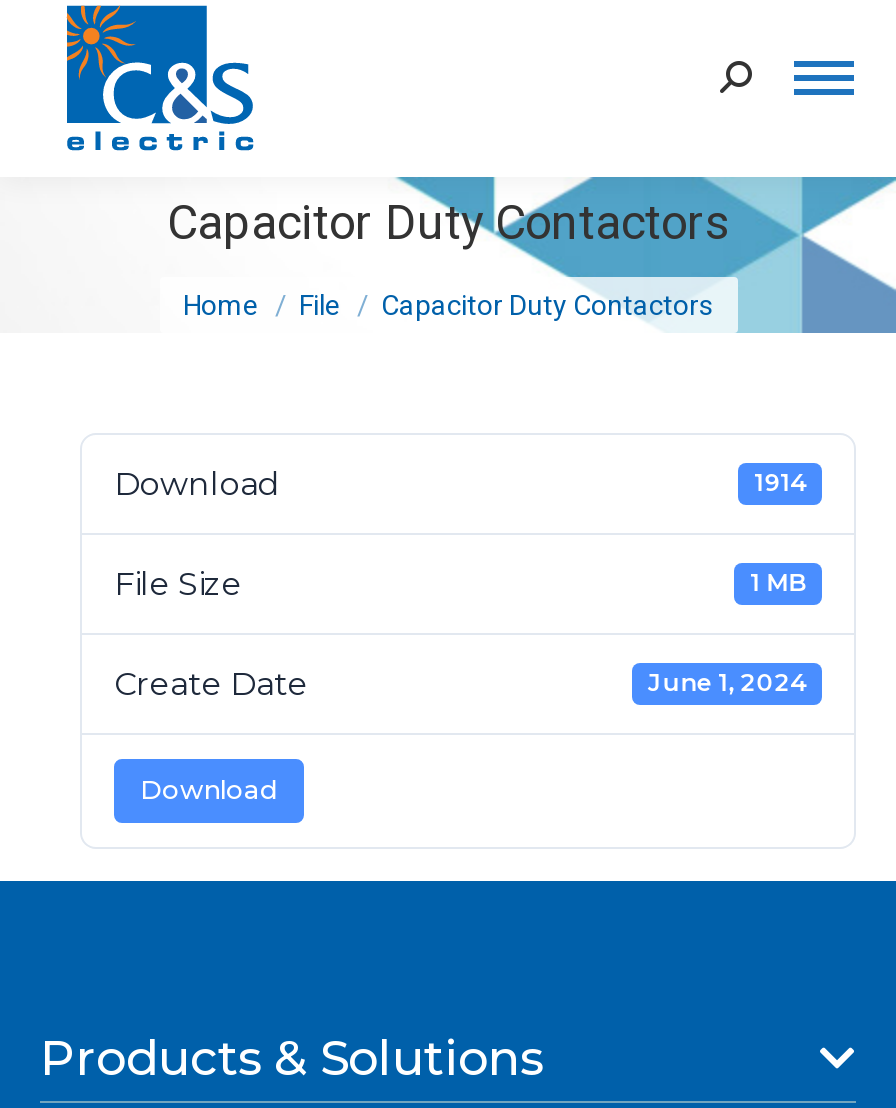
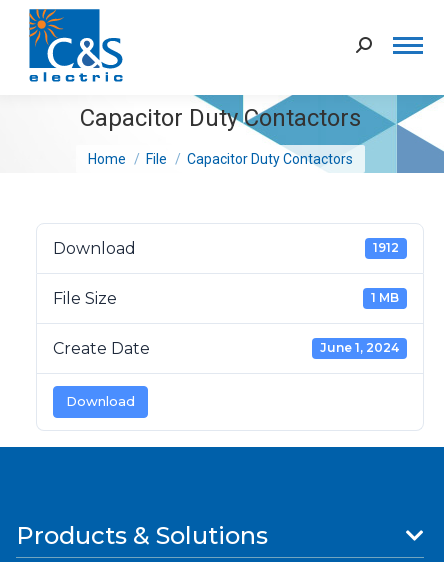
[754,468,806,498] 1914 -> [373,240,399,255] 1912

